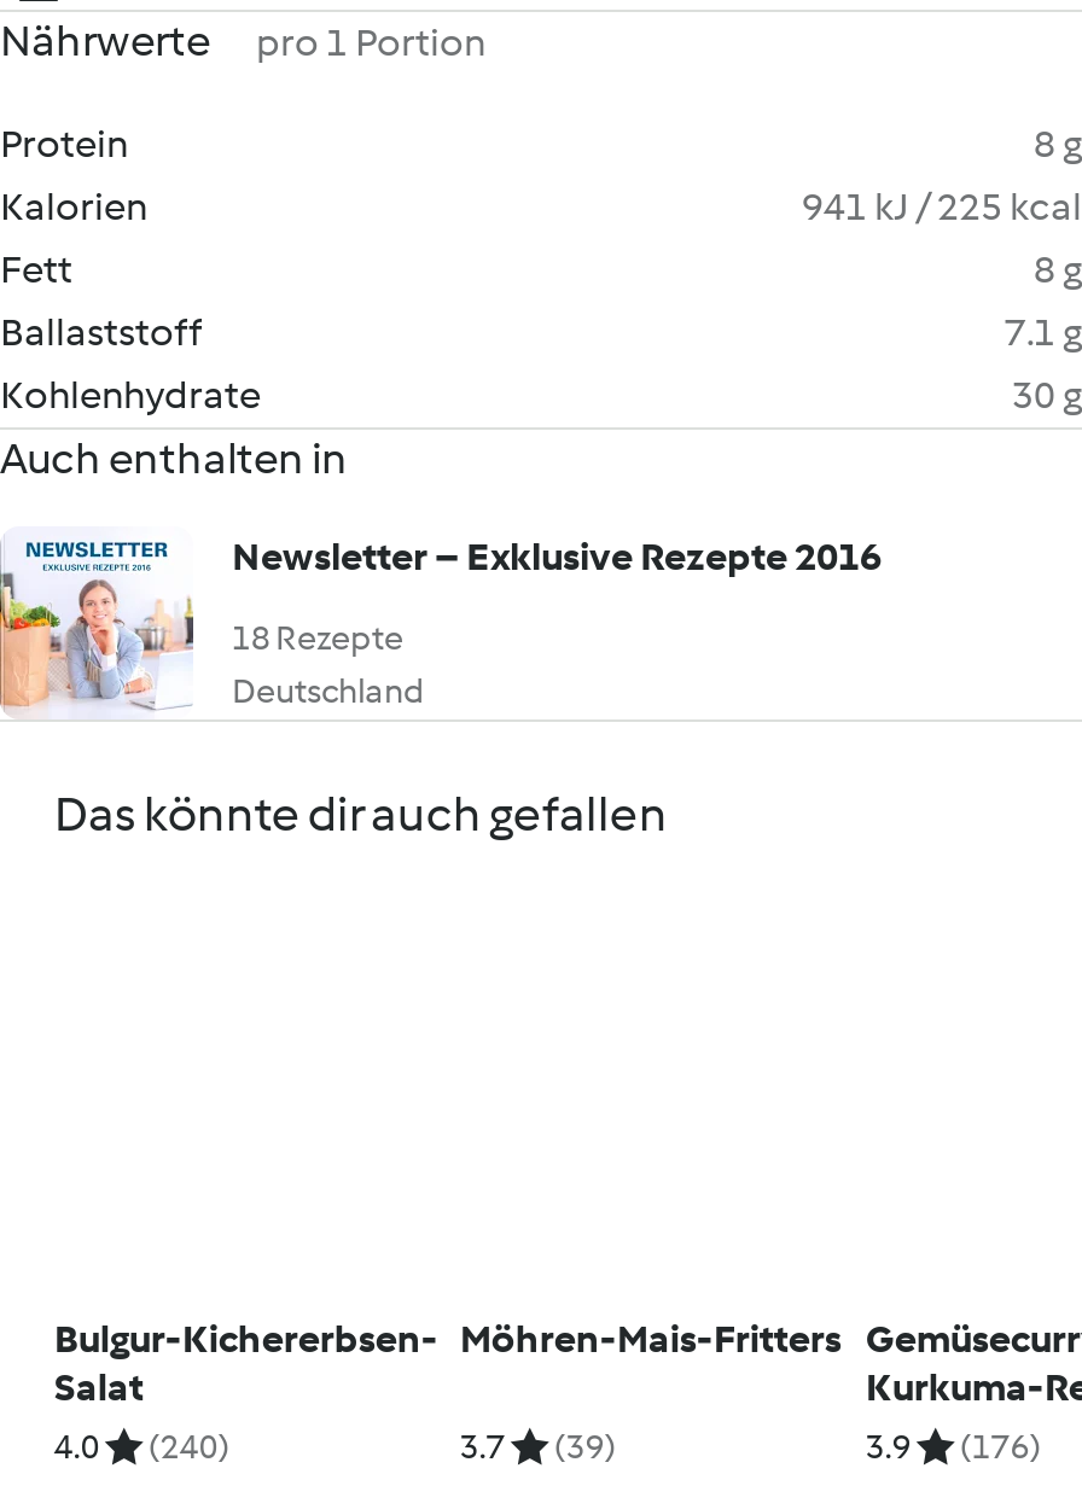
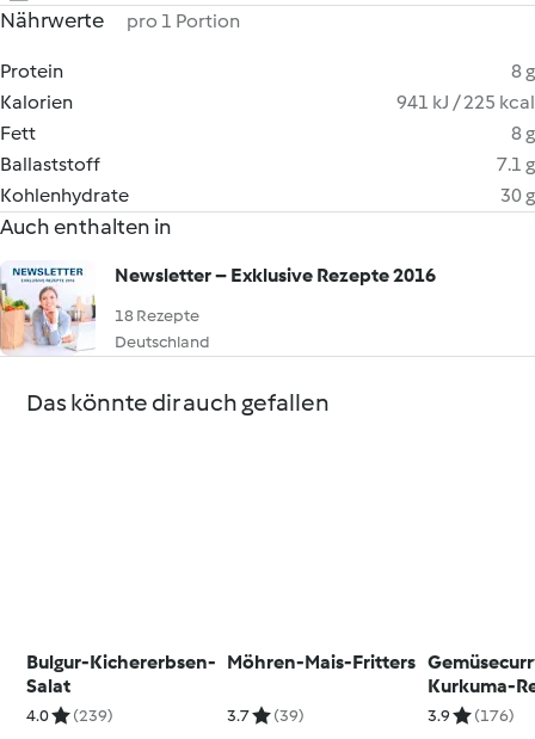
[54,1427,230,1468] 4.0 (240) -> [27,705,114,726] 4.0 (239)

